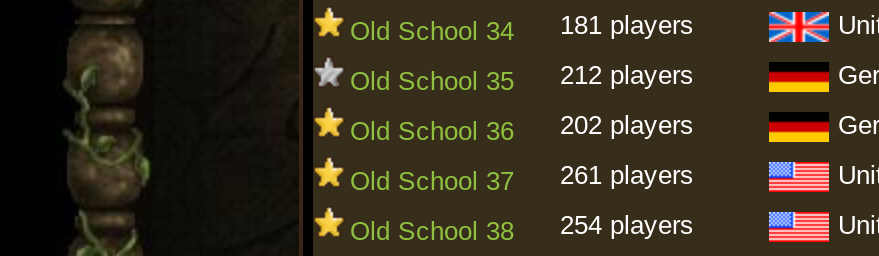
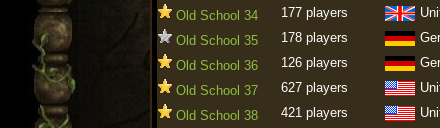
[350,10,694,46] Old School 34 181 players -> [175,5,347,23] Old School 34 177 players
[350,60,694,96] Old School 35 212 players -> [175,30,347,48] Old School 35 178 players
[350,110,694,146] Old School 36 202 players -> [175,55,347,73] Old School 36 126 players
[350,160,694,196] Old School 37 261 players -> [175,80,347,98] Old School 37 627 players
[350,210,694,246] Old School 38 254 players -> [175,105,347,123] Old School 38 421 players

